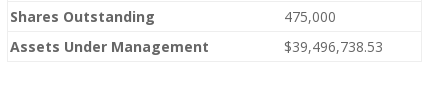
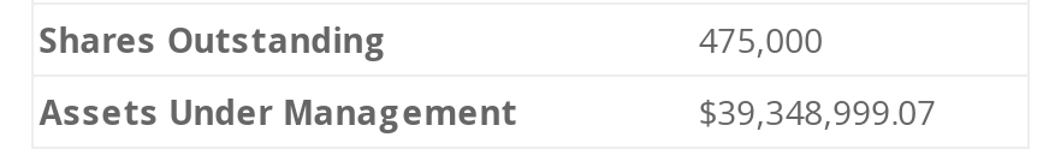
[284,37,383,56] $39,496,738.53 -> [698,90,936,135] $39,348,999.07

